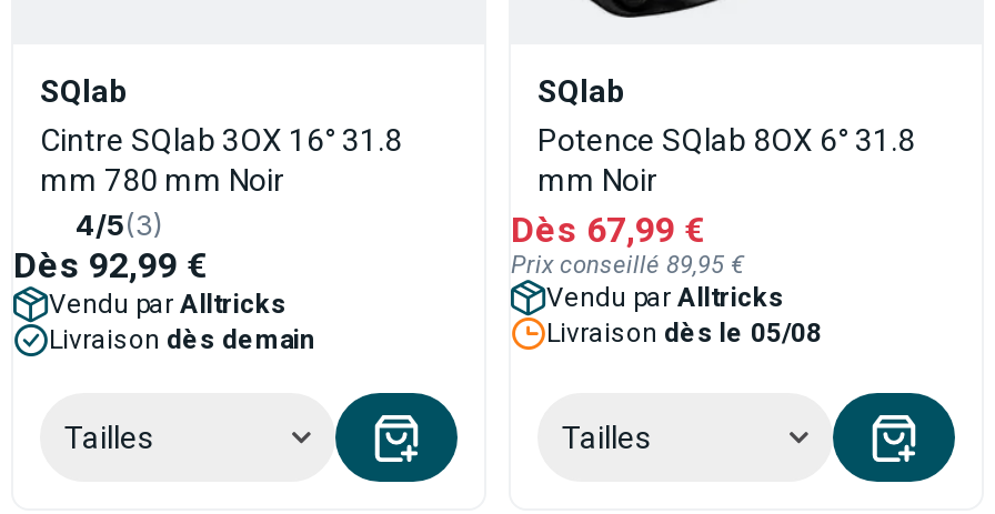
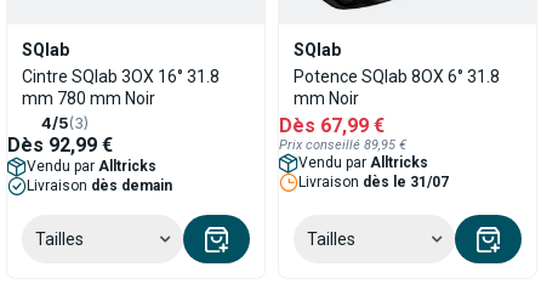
[546,318,822,349] Livraison dès le 05/08 -> [298,174,449,191] Livraison dès le 31/07

